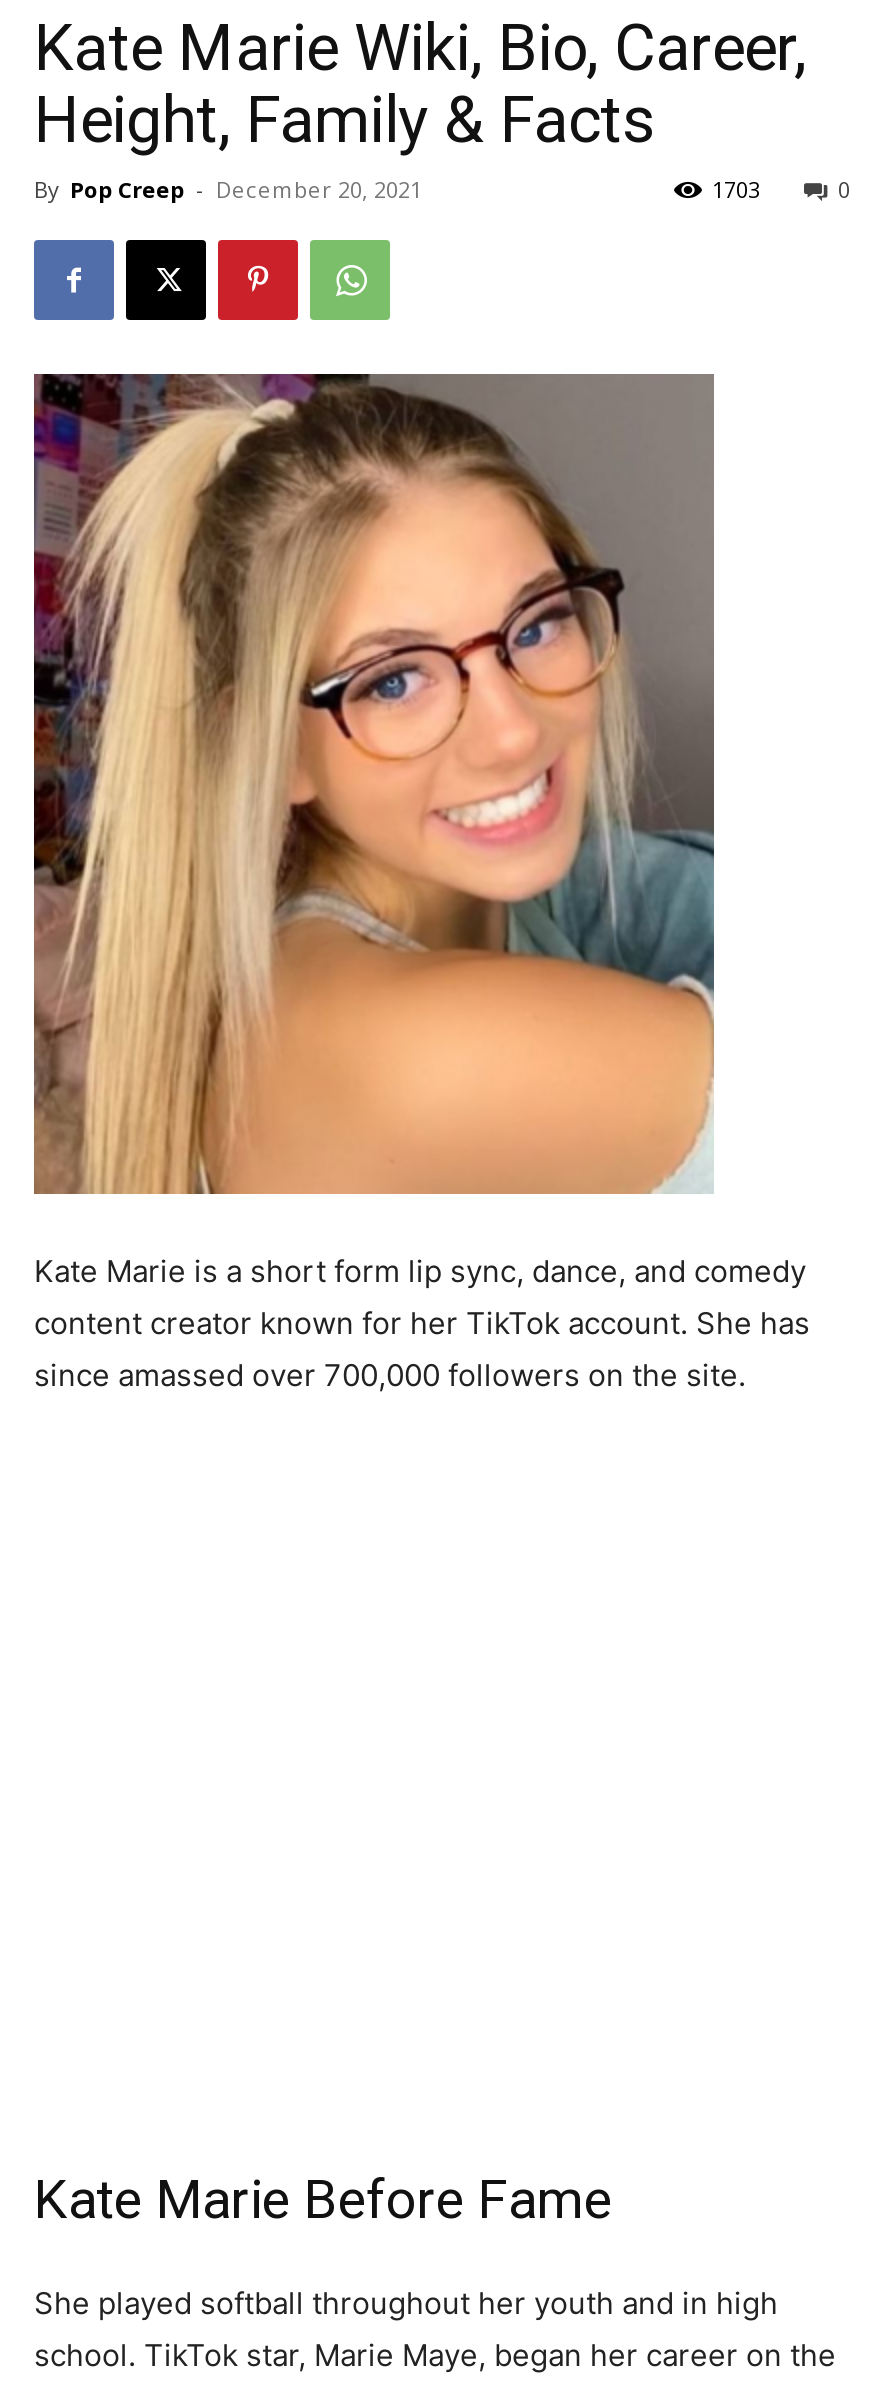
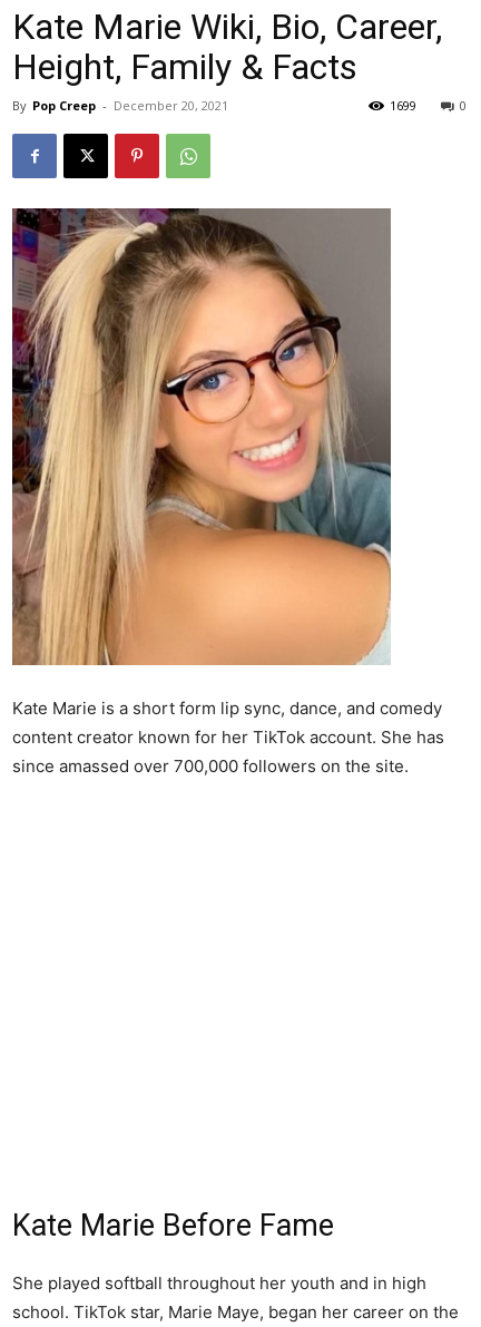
[712,174,760,204] 1703 -> [390,97,416,114] 1699

